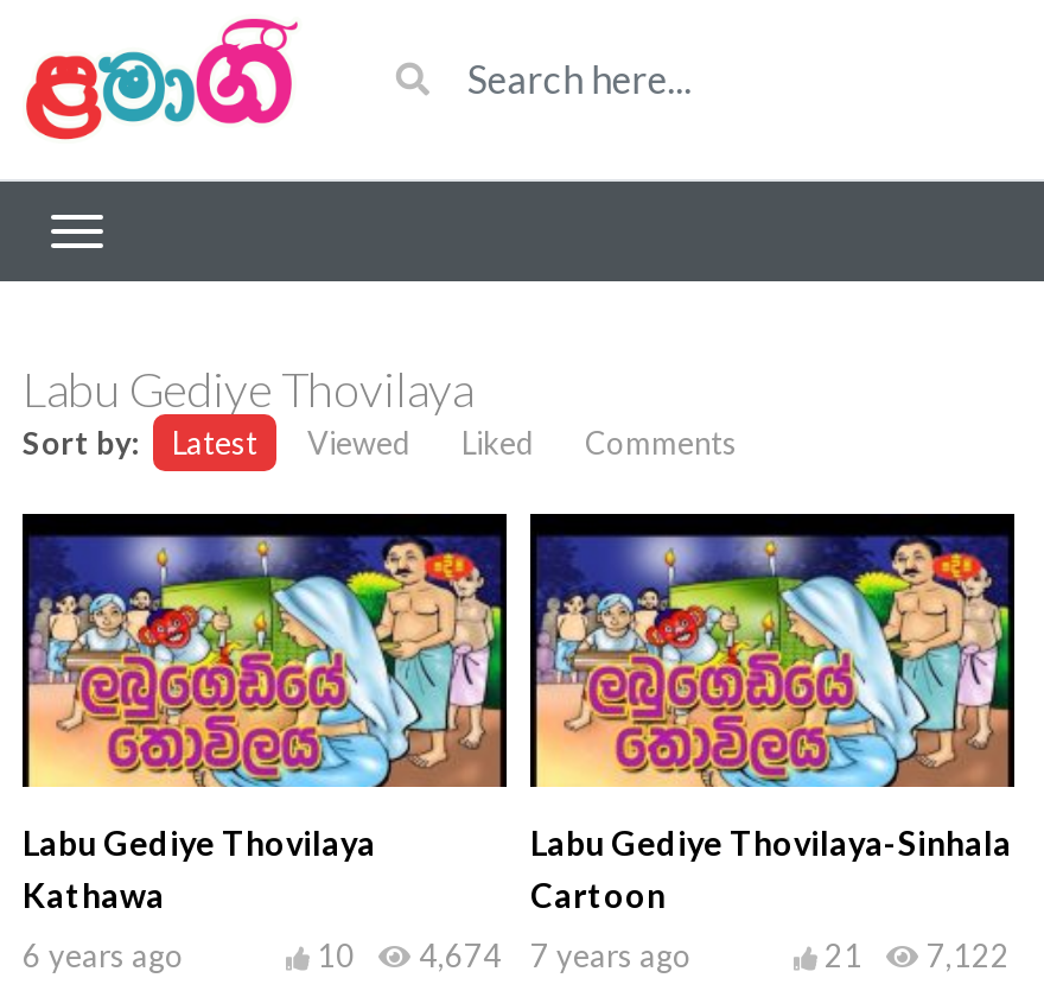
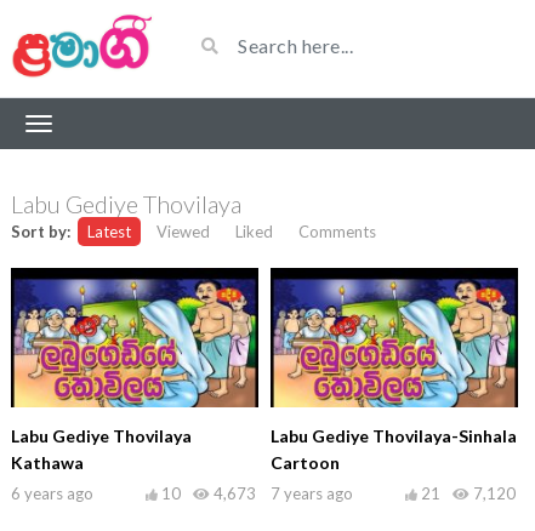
[317,936,692,974] 10 4,674 7 years ago -> [161,484,353,503] 10 4,673 7 years ago
[825,936,1010,974] 21 7,122 -> [421,484,516,503] 21 7,120

